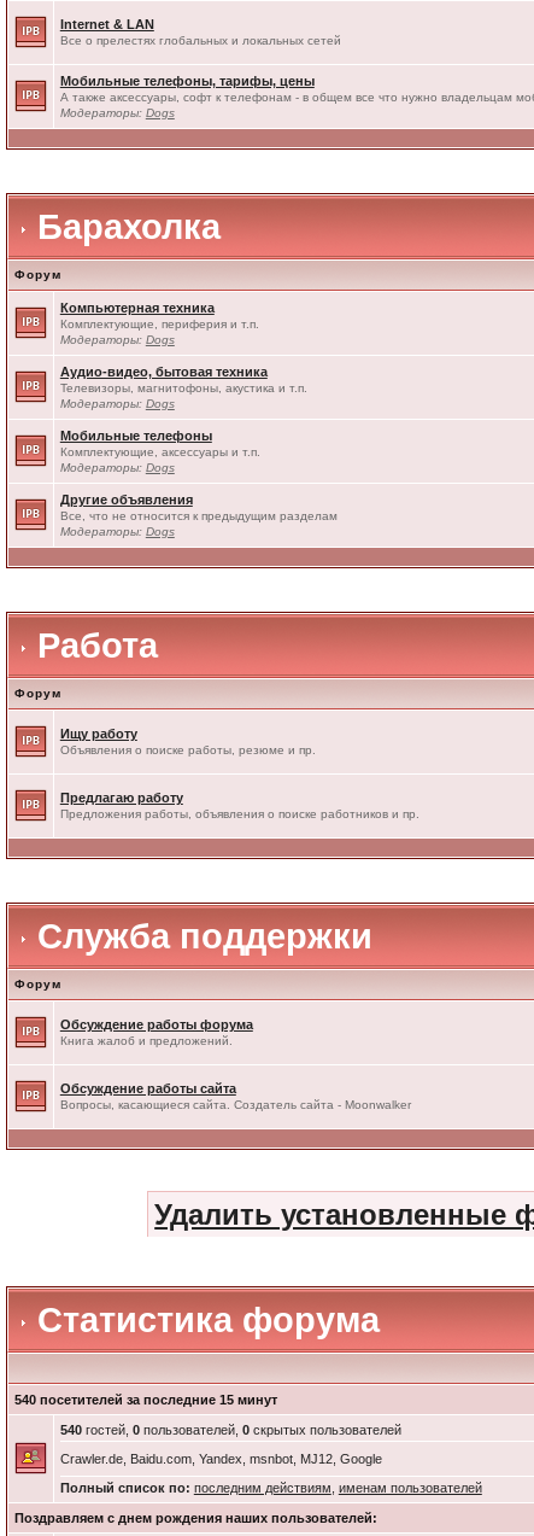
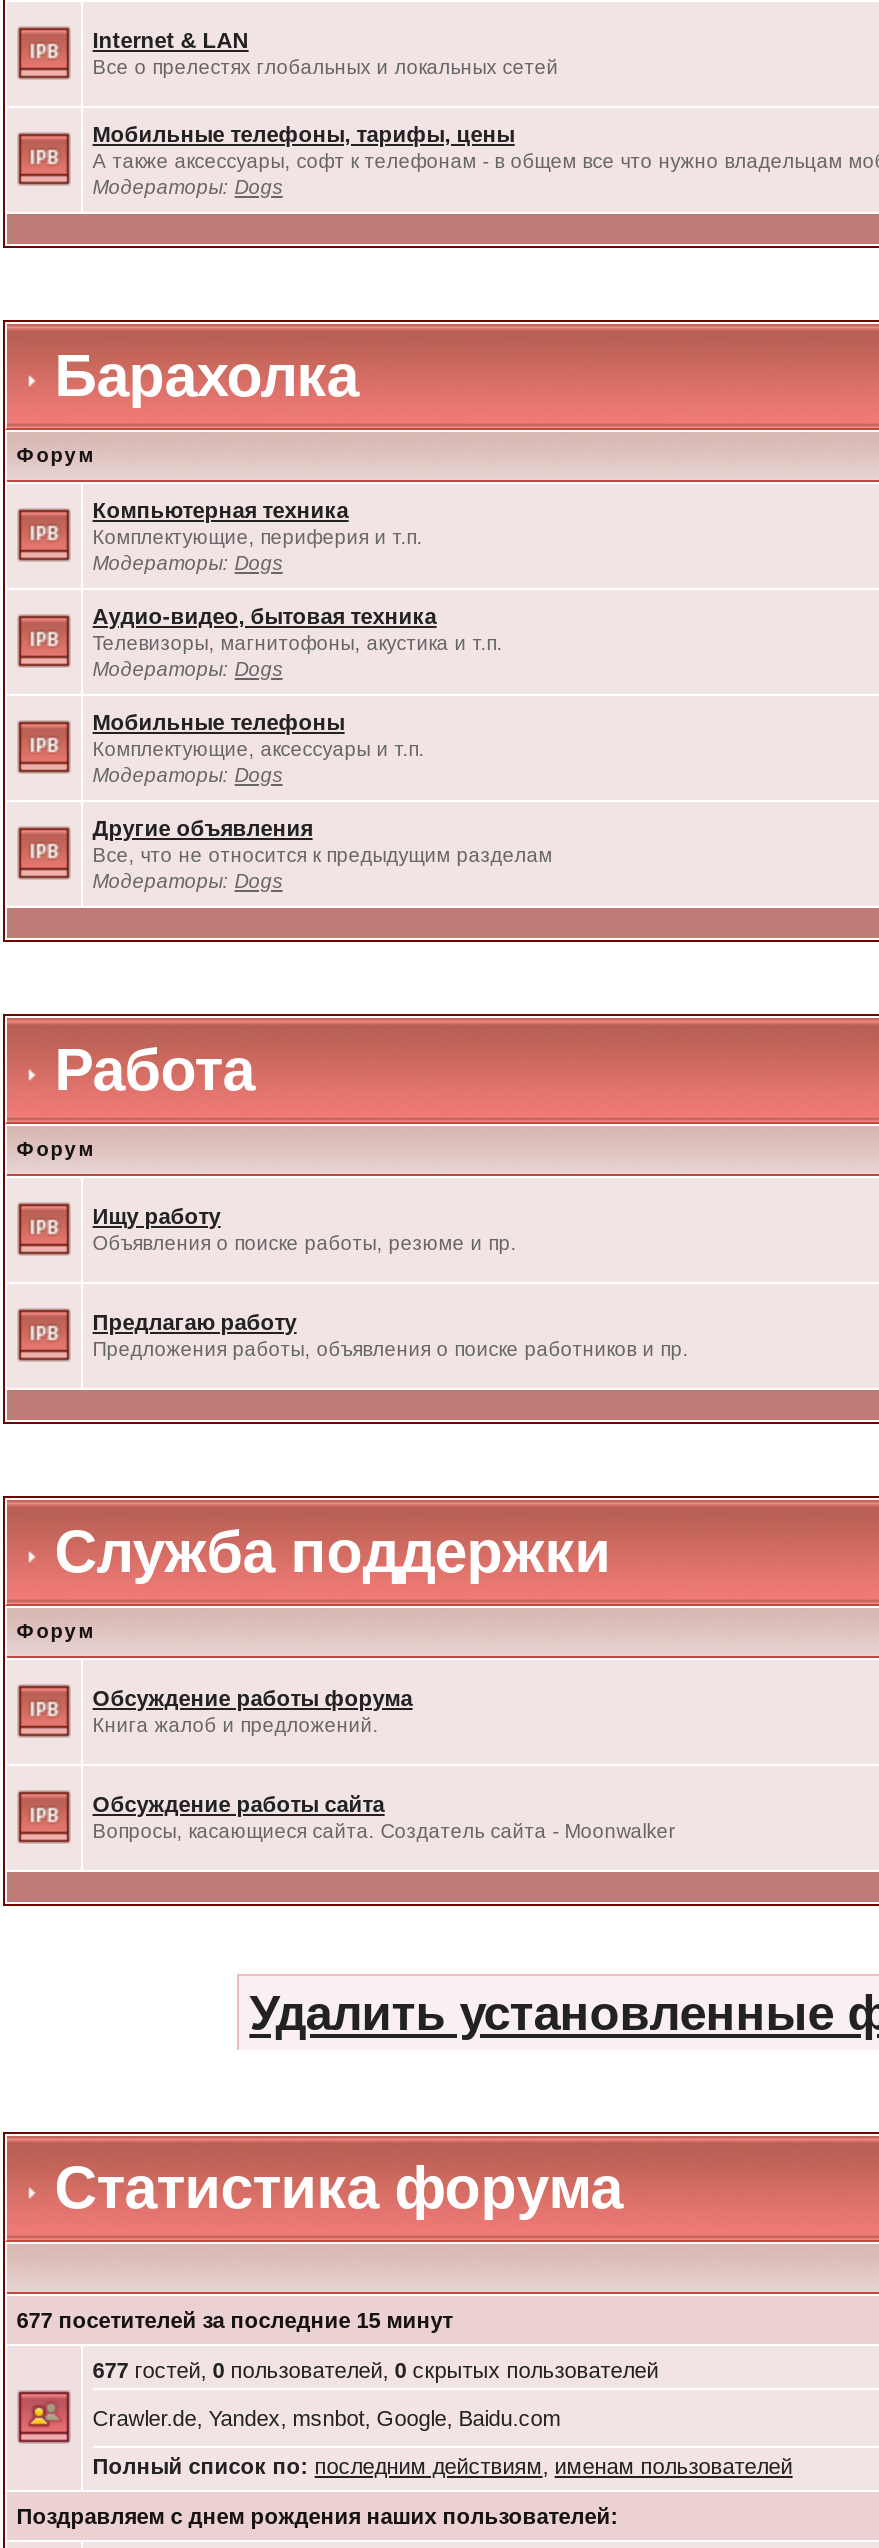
[14,1392,277,1407] 540 посетителей за последние 15 минут -> [17,2308,453,2332] 677 посетителей за последние 15 минут
[60,1423,401,1437] 540 гостей, 0 пользователей, 0 скрытых пользователей -> [93,2358,659,2382] 677 гостей, 0 пользователей, 0 скрытых пользователей
[60,1452,382,1466] Crawler.de, Baidu.com, Yandex, msnbot, MJ12, Google -> [93,2406,561,2430] Crawler.de, Yandex, msnbot, Google, Baidu.com

